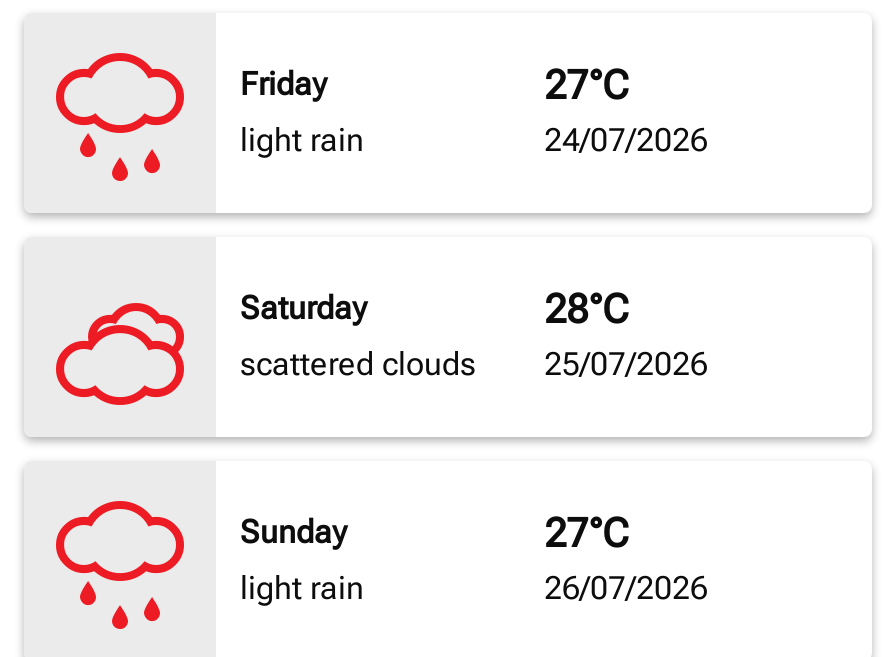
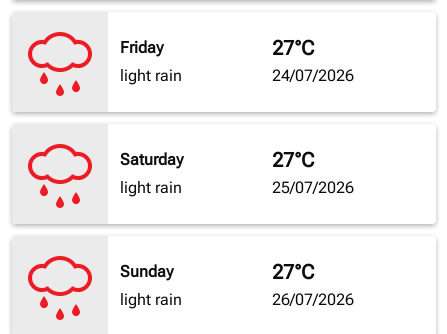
[54,277,476,405] [image] | scattered clouds -> [27,143,182,207] [image] | light rain
[544,286,628,334] 28°C -> [272,148,314,172] 27°C

